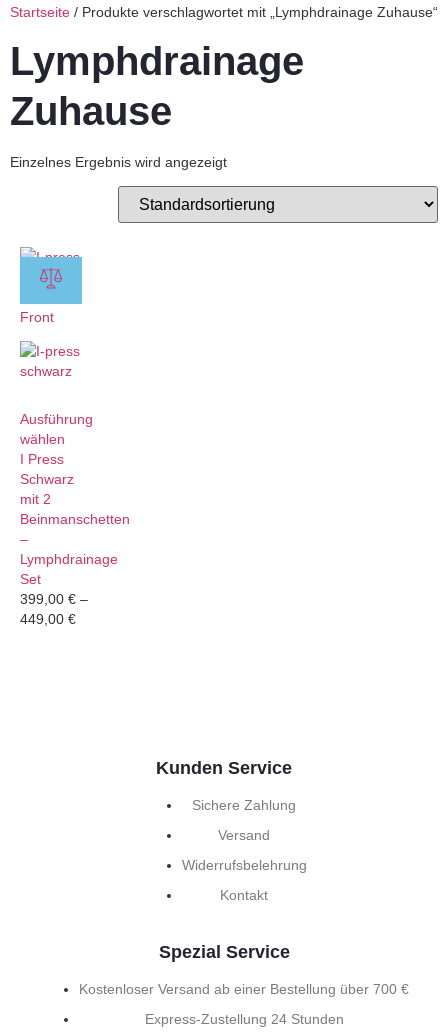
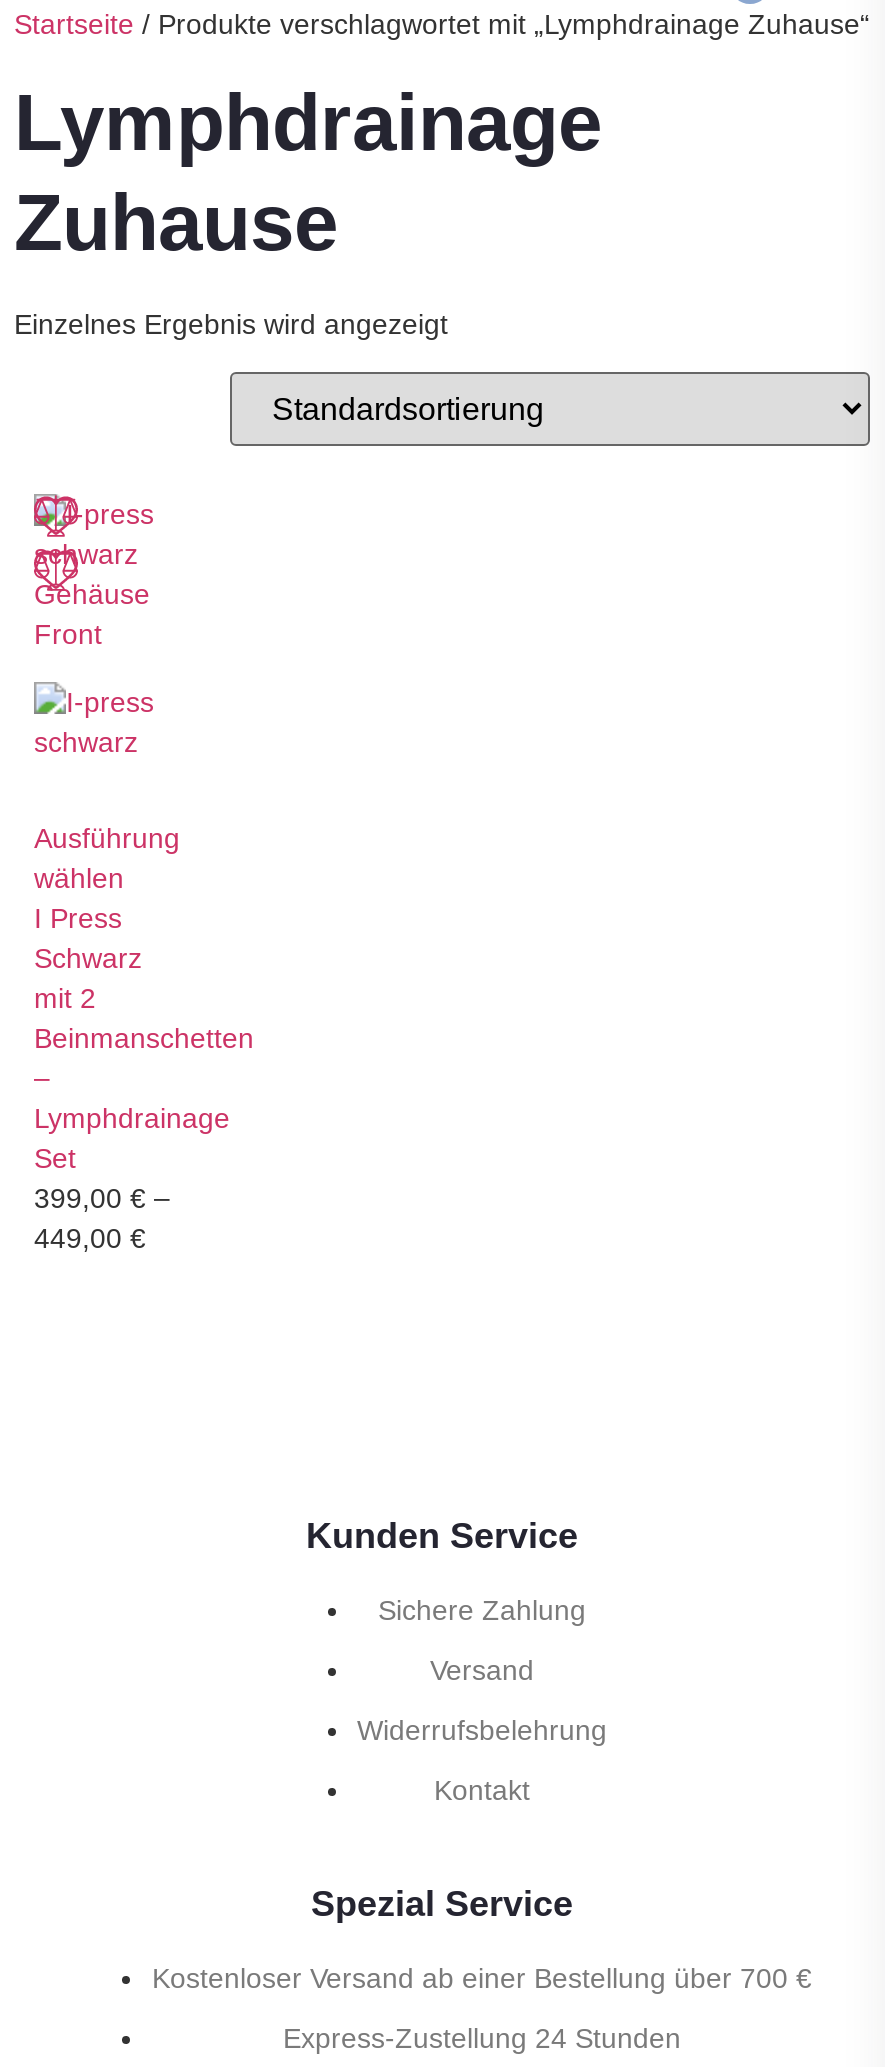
[19,248,83,305] [image] -> [32,494,158,608] [image]

